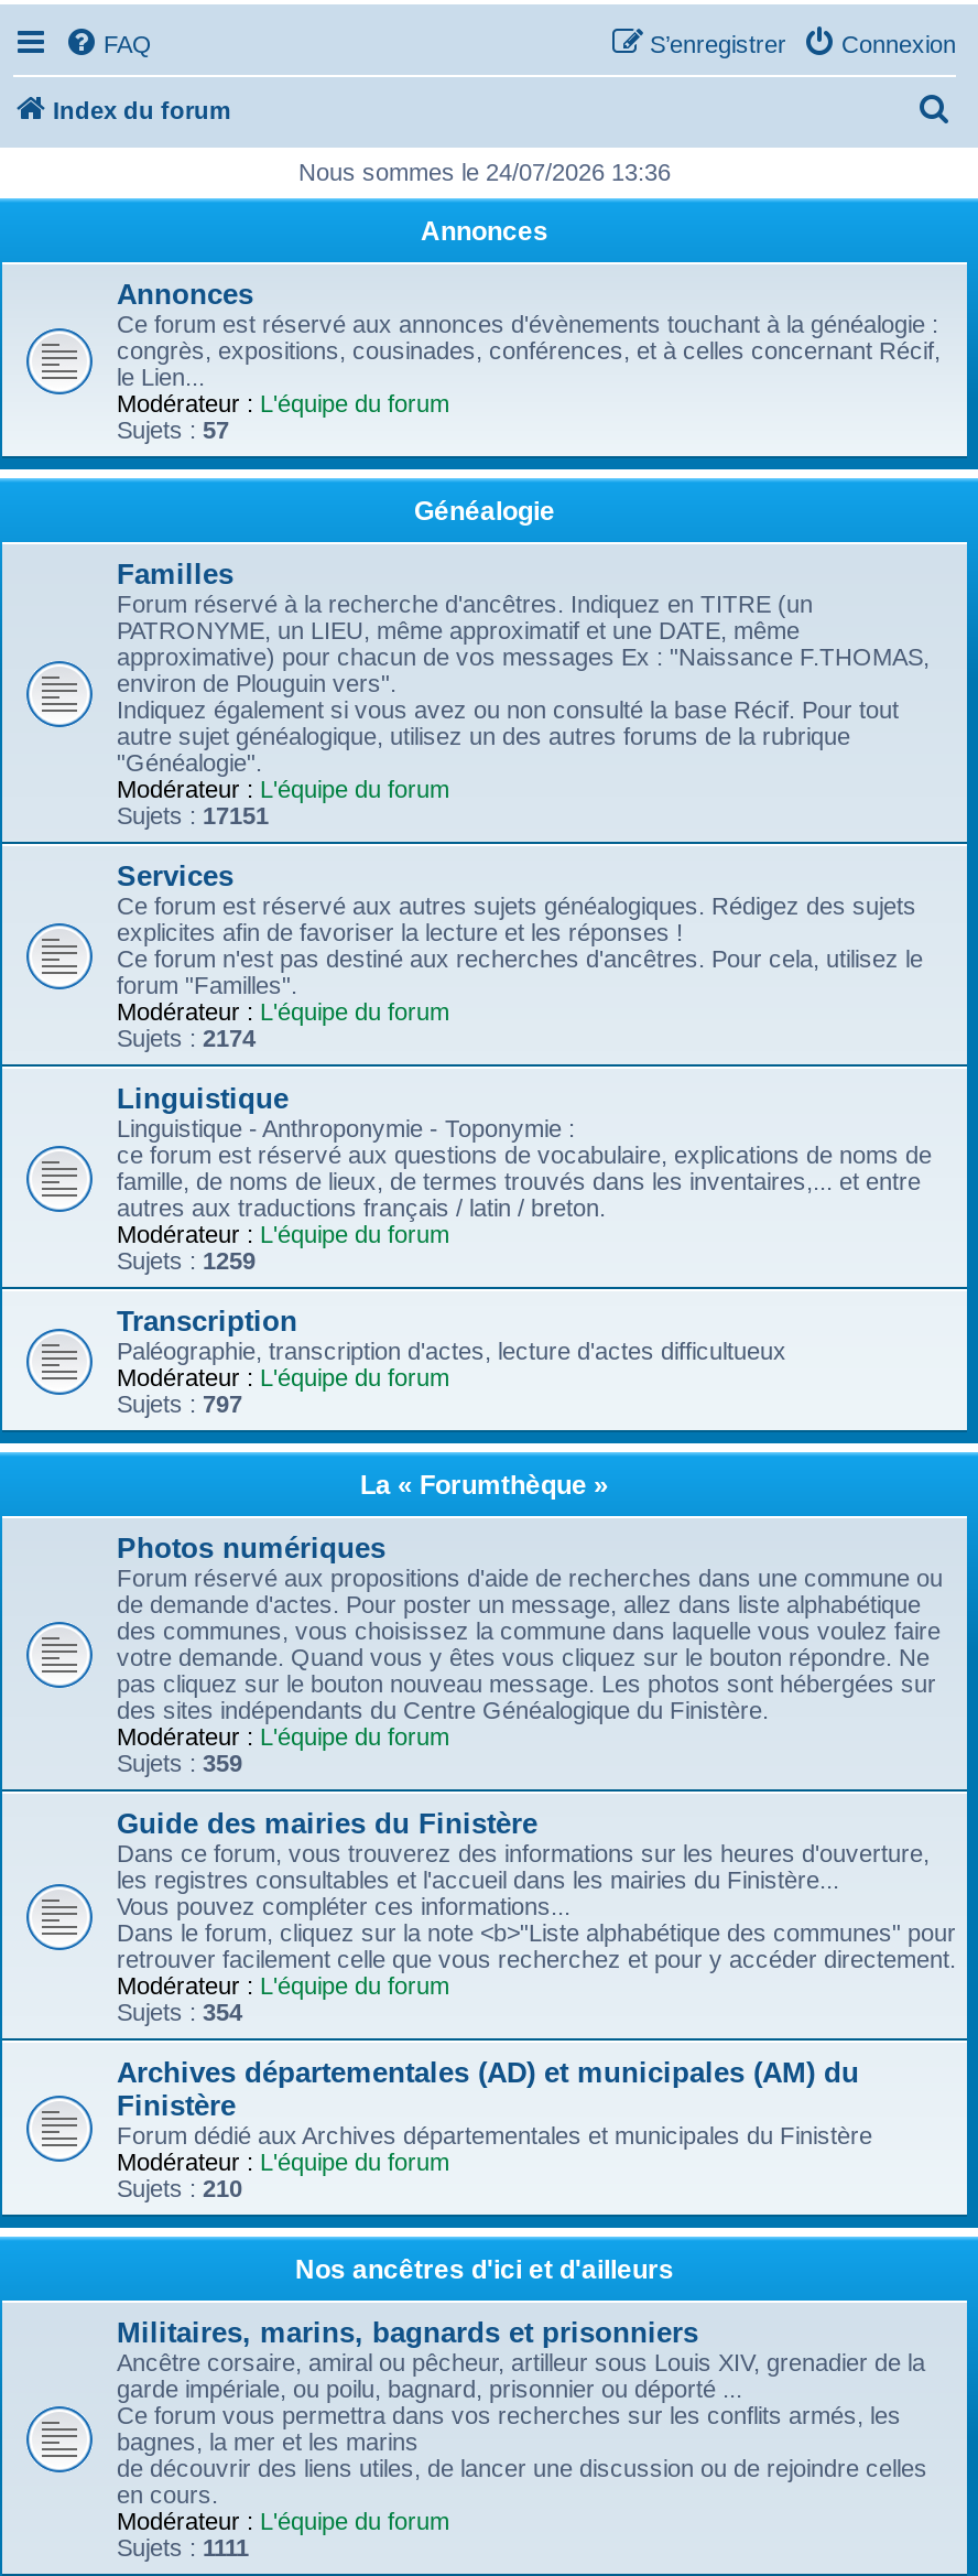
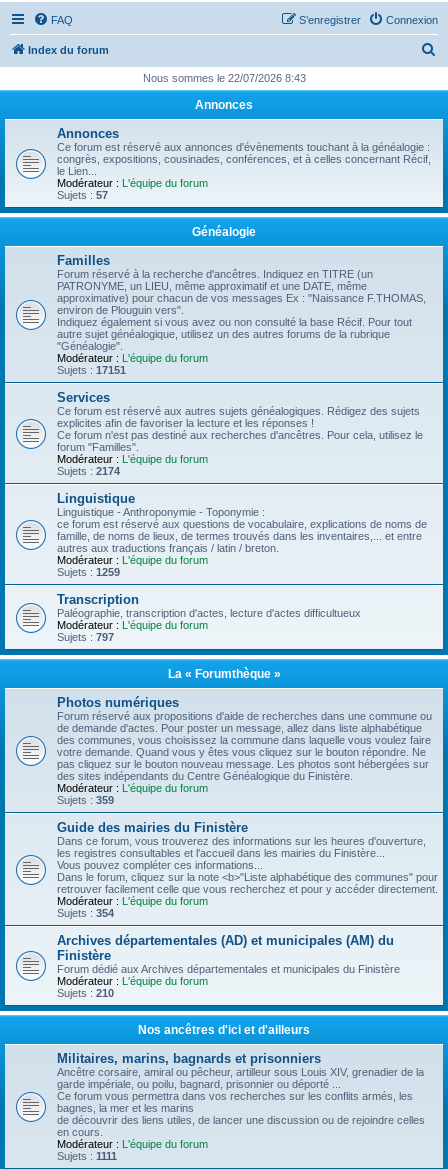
[298,159,671,185] Nous sommes le 24/07/2026 13:36 -> [142,72,305,84] Nous sommes le 22/07/2026 8:43

